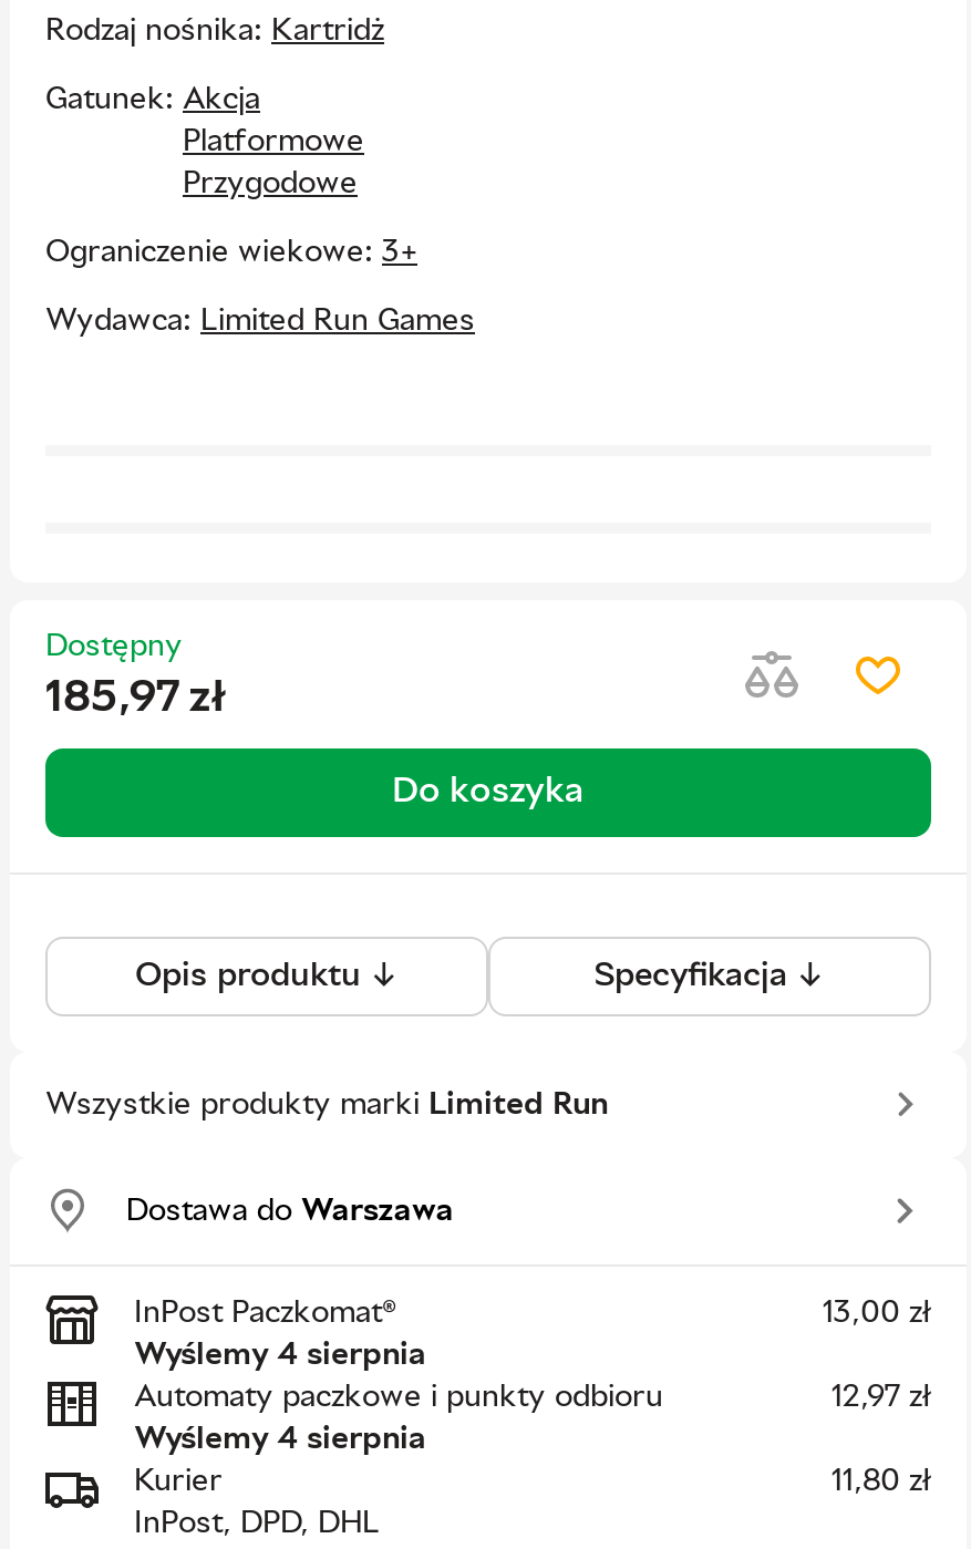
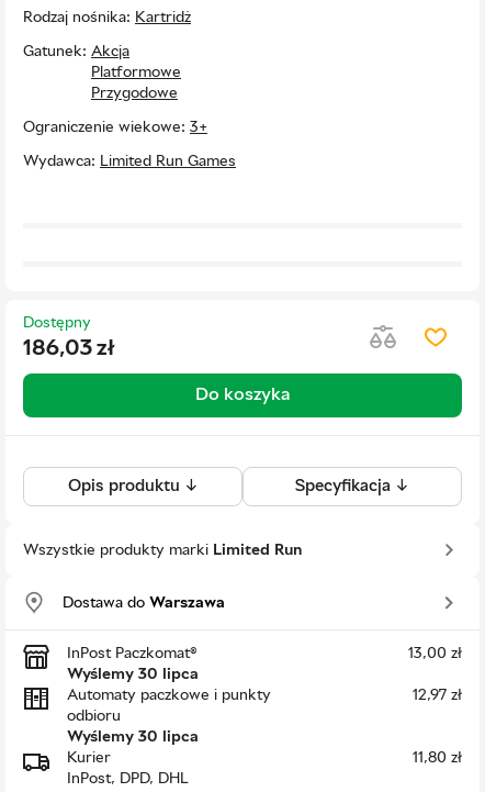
[45,678,225,720] 185,97 zł -> [23,338,114,359] 186,03 zł
[134,1342,426,1371] Wyślemy 4 sierpnia -> [67,668,199,682] Wyślemy 30 lipca
[134,1384,663,1455] Automaty paczkowe i punkty odbioru | Wyślemy 4 sierpnia -> [67,689,271,745] Automaty paczkowe i punkty | odbioru | Wyślemy 30 lipca

